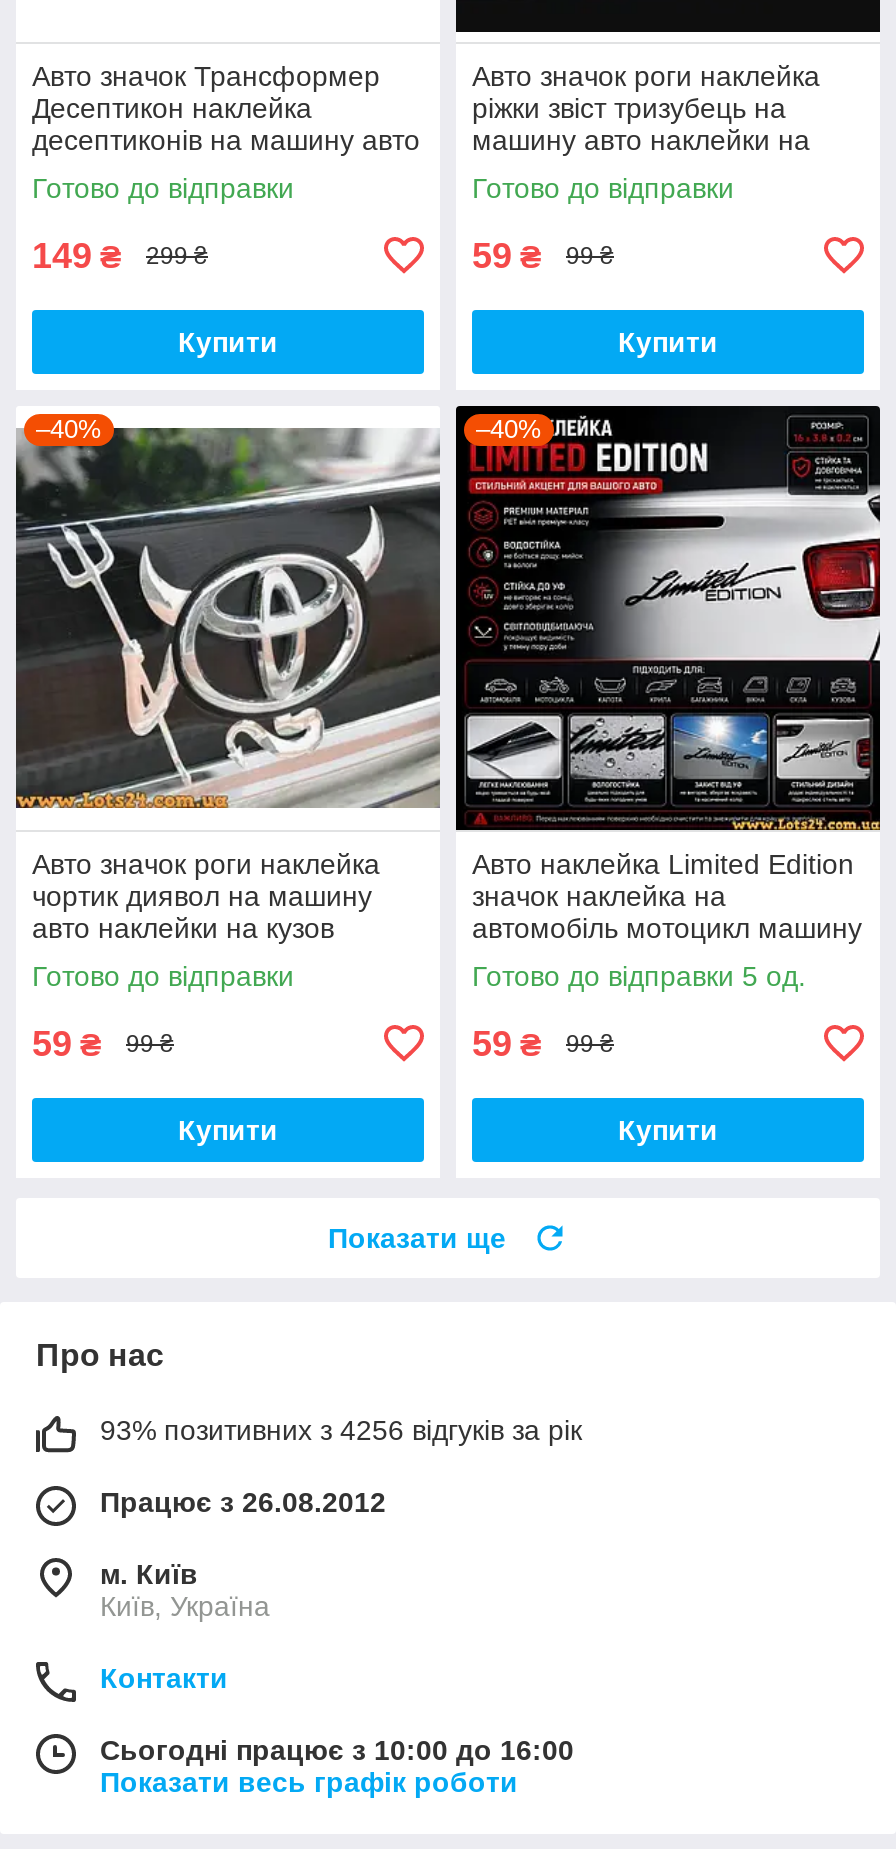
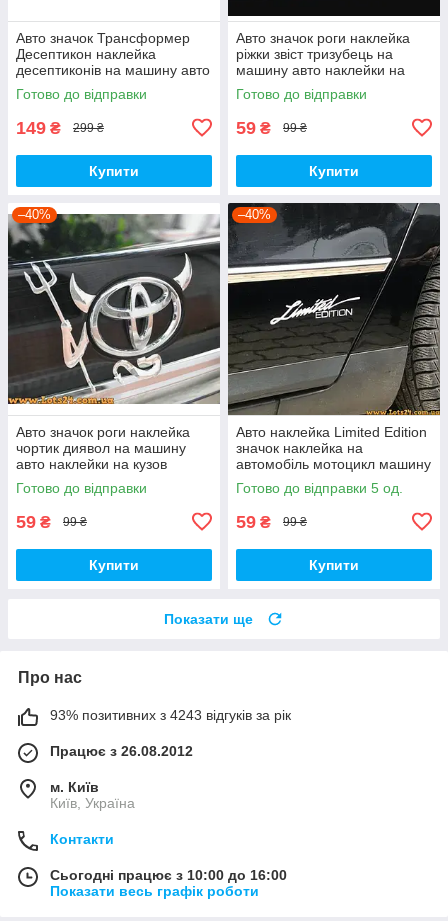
[454,406,882,832] [image] -> [228,203,441,416] [image]
[100,1414,582,1446] 93% позитивних з 4256 відгуків за рік -> [50,707,291,723] 93% позитивних з 4243 відгуків за рік

